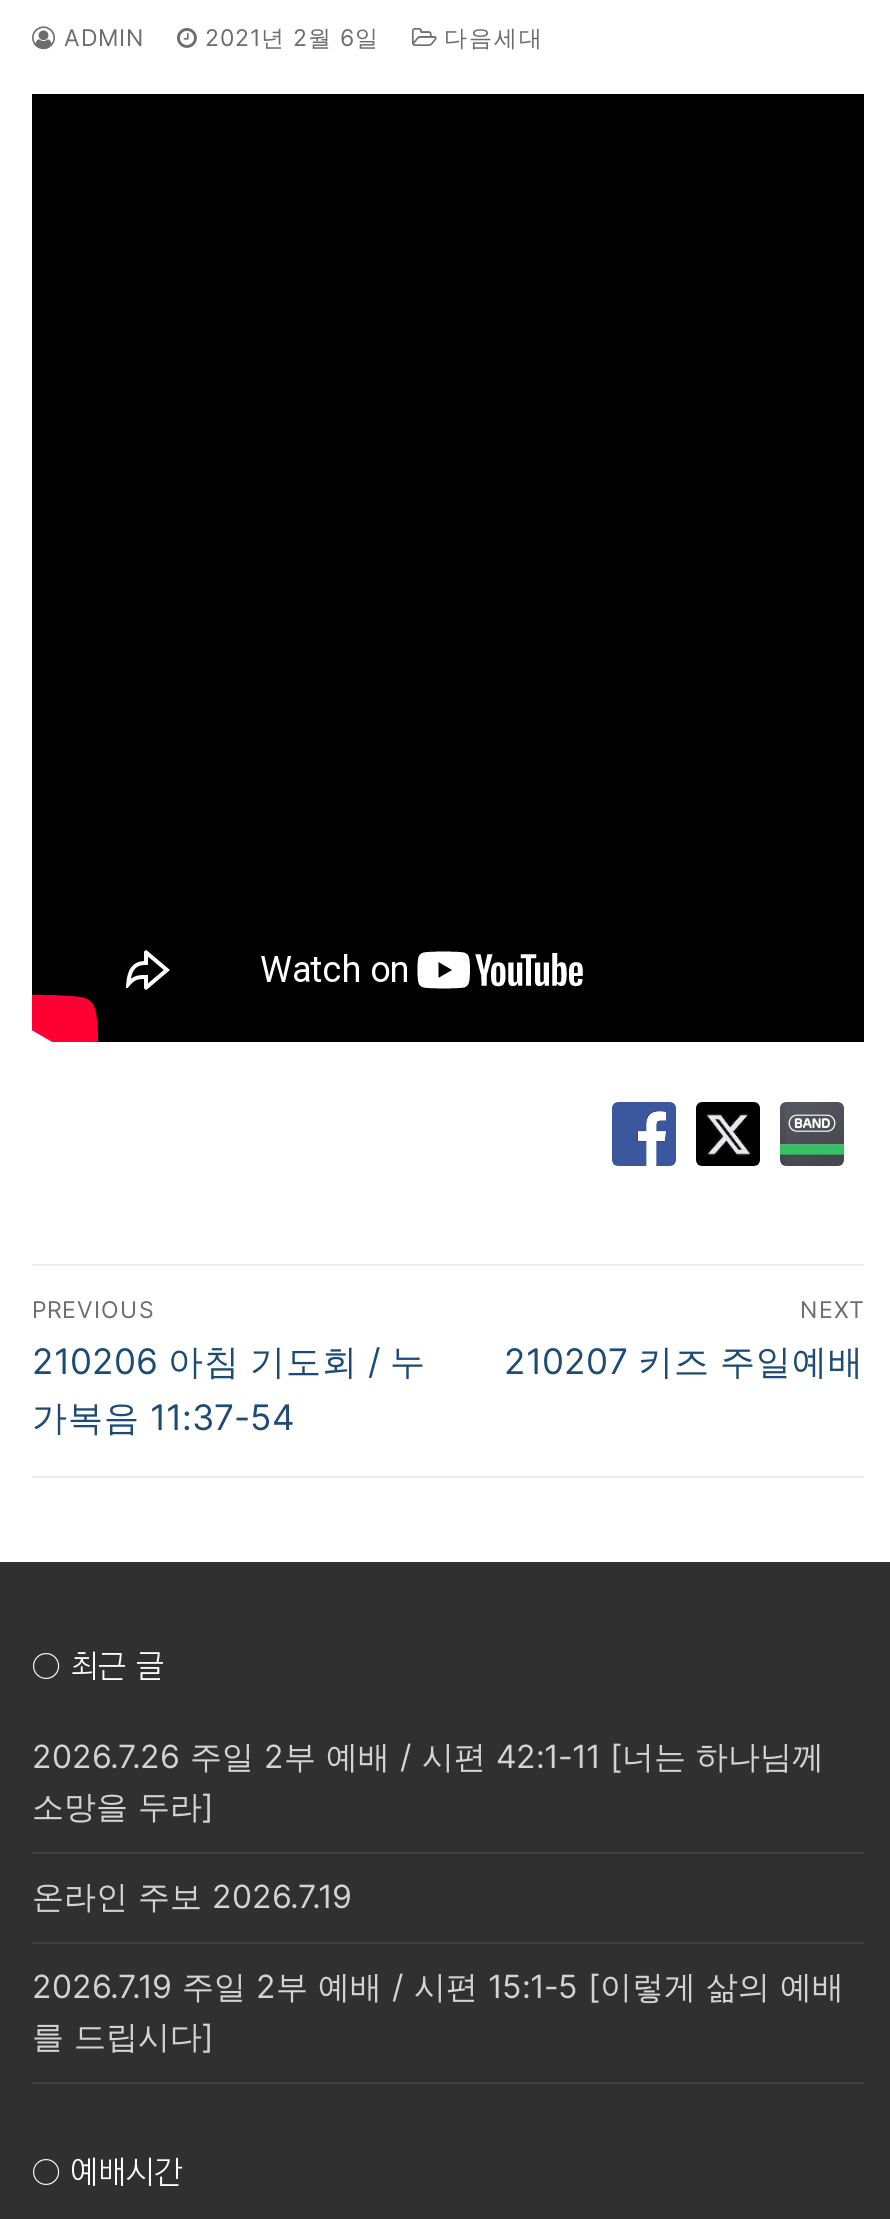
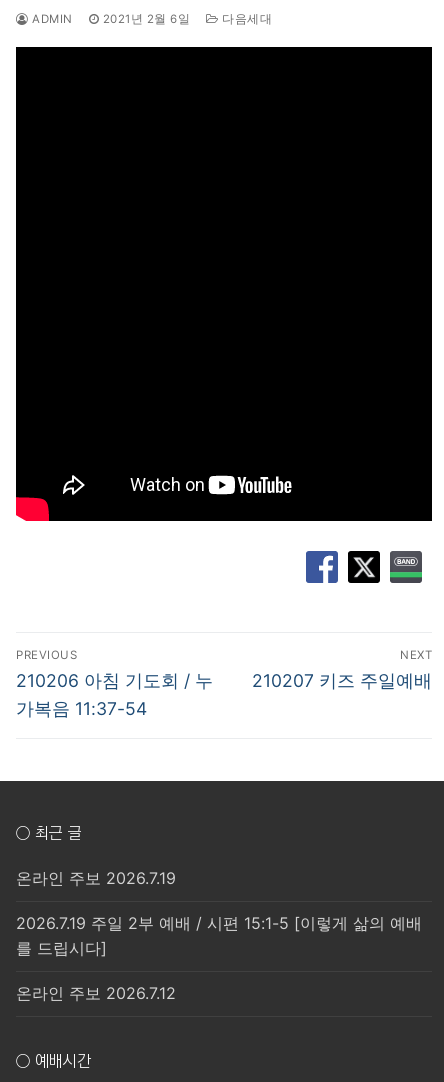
[32,1736,824,1826] 2026.7.26 주일 2부 예배 / 시편 42:1-11 [너는 하나님께 | 소망을 두라] -> none
moved [32,1876,844,2057] -> [16,868,422,958]: 온라인 주보 2026.7.19 | 2026.7.19 주일 2부 예배 / 시편 15:1-5 [이렇게 삶의 예배 | 를 드립시다]
none -> [16,983,176,1003] 온라인 주보 2026.7.12

